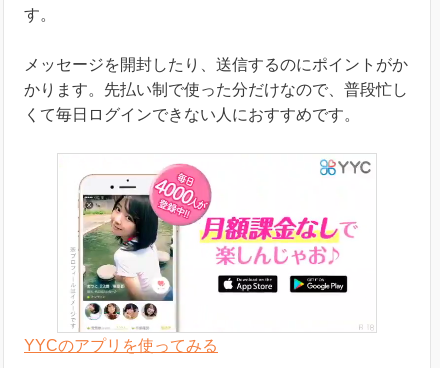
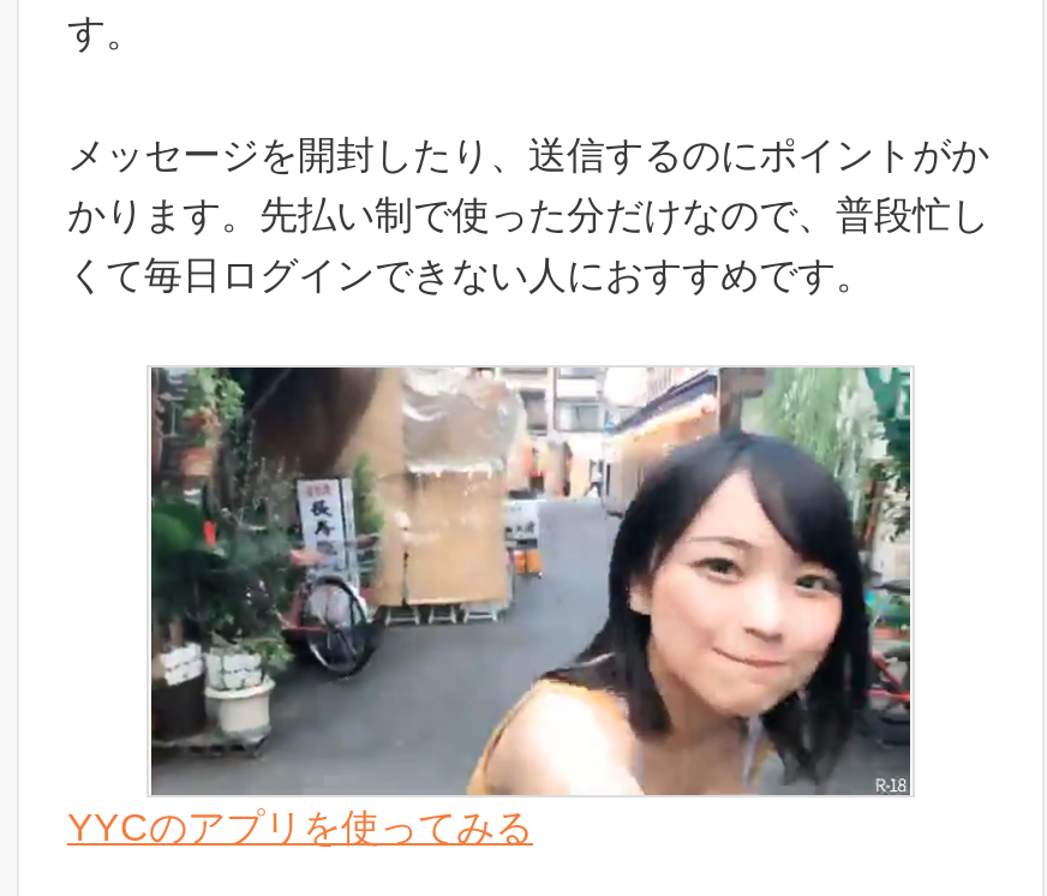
[59,153,375,332] [image] -> [149,364,913,796] [image]

